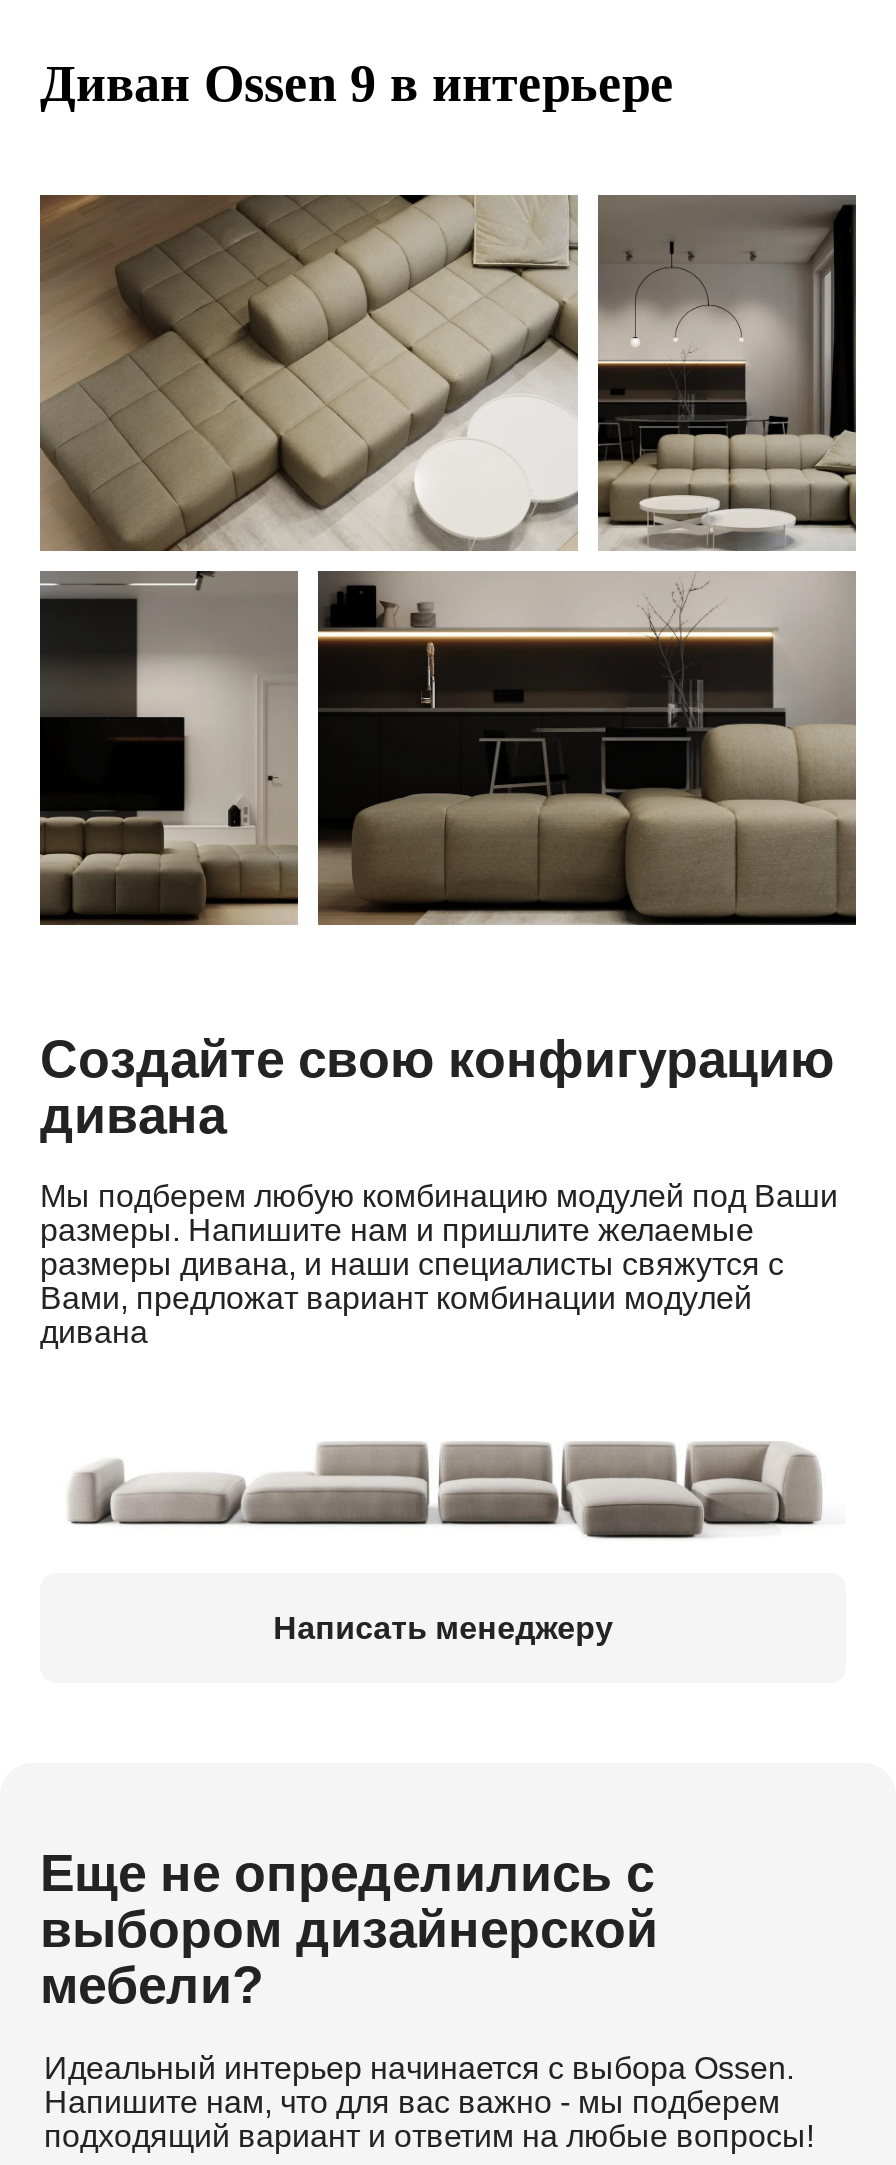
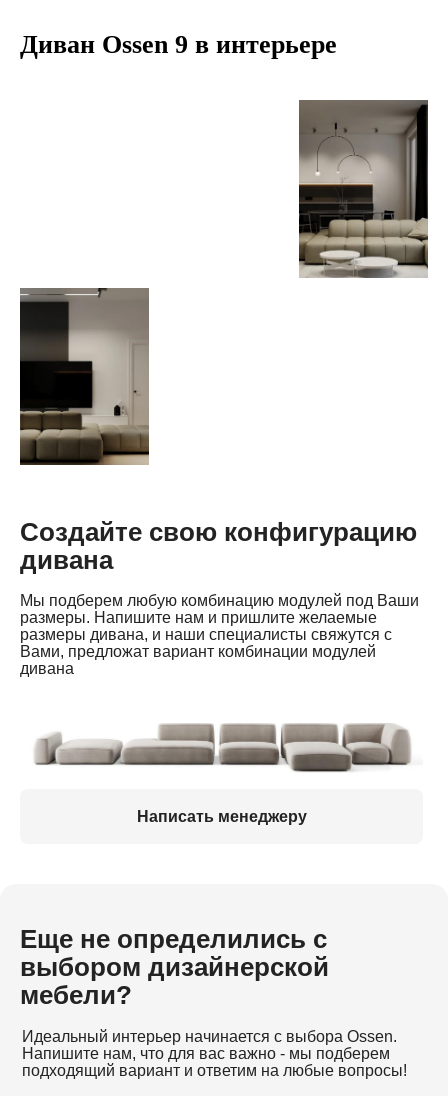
[38,193,580,553] [image] -> none
[316,569,858,927] [image] -> none

